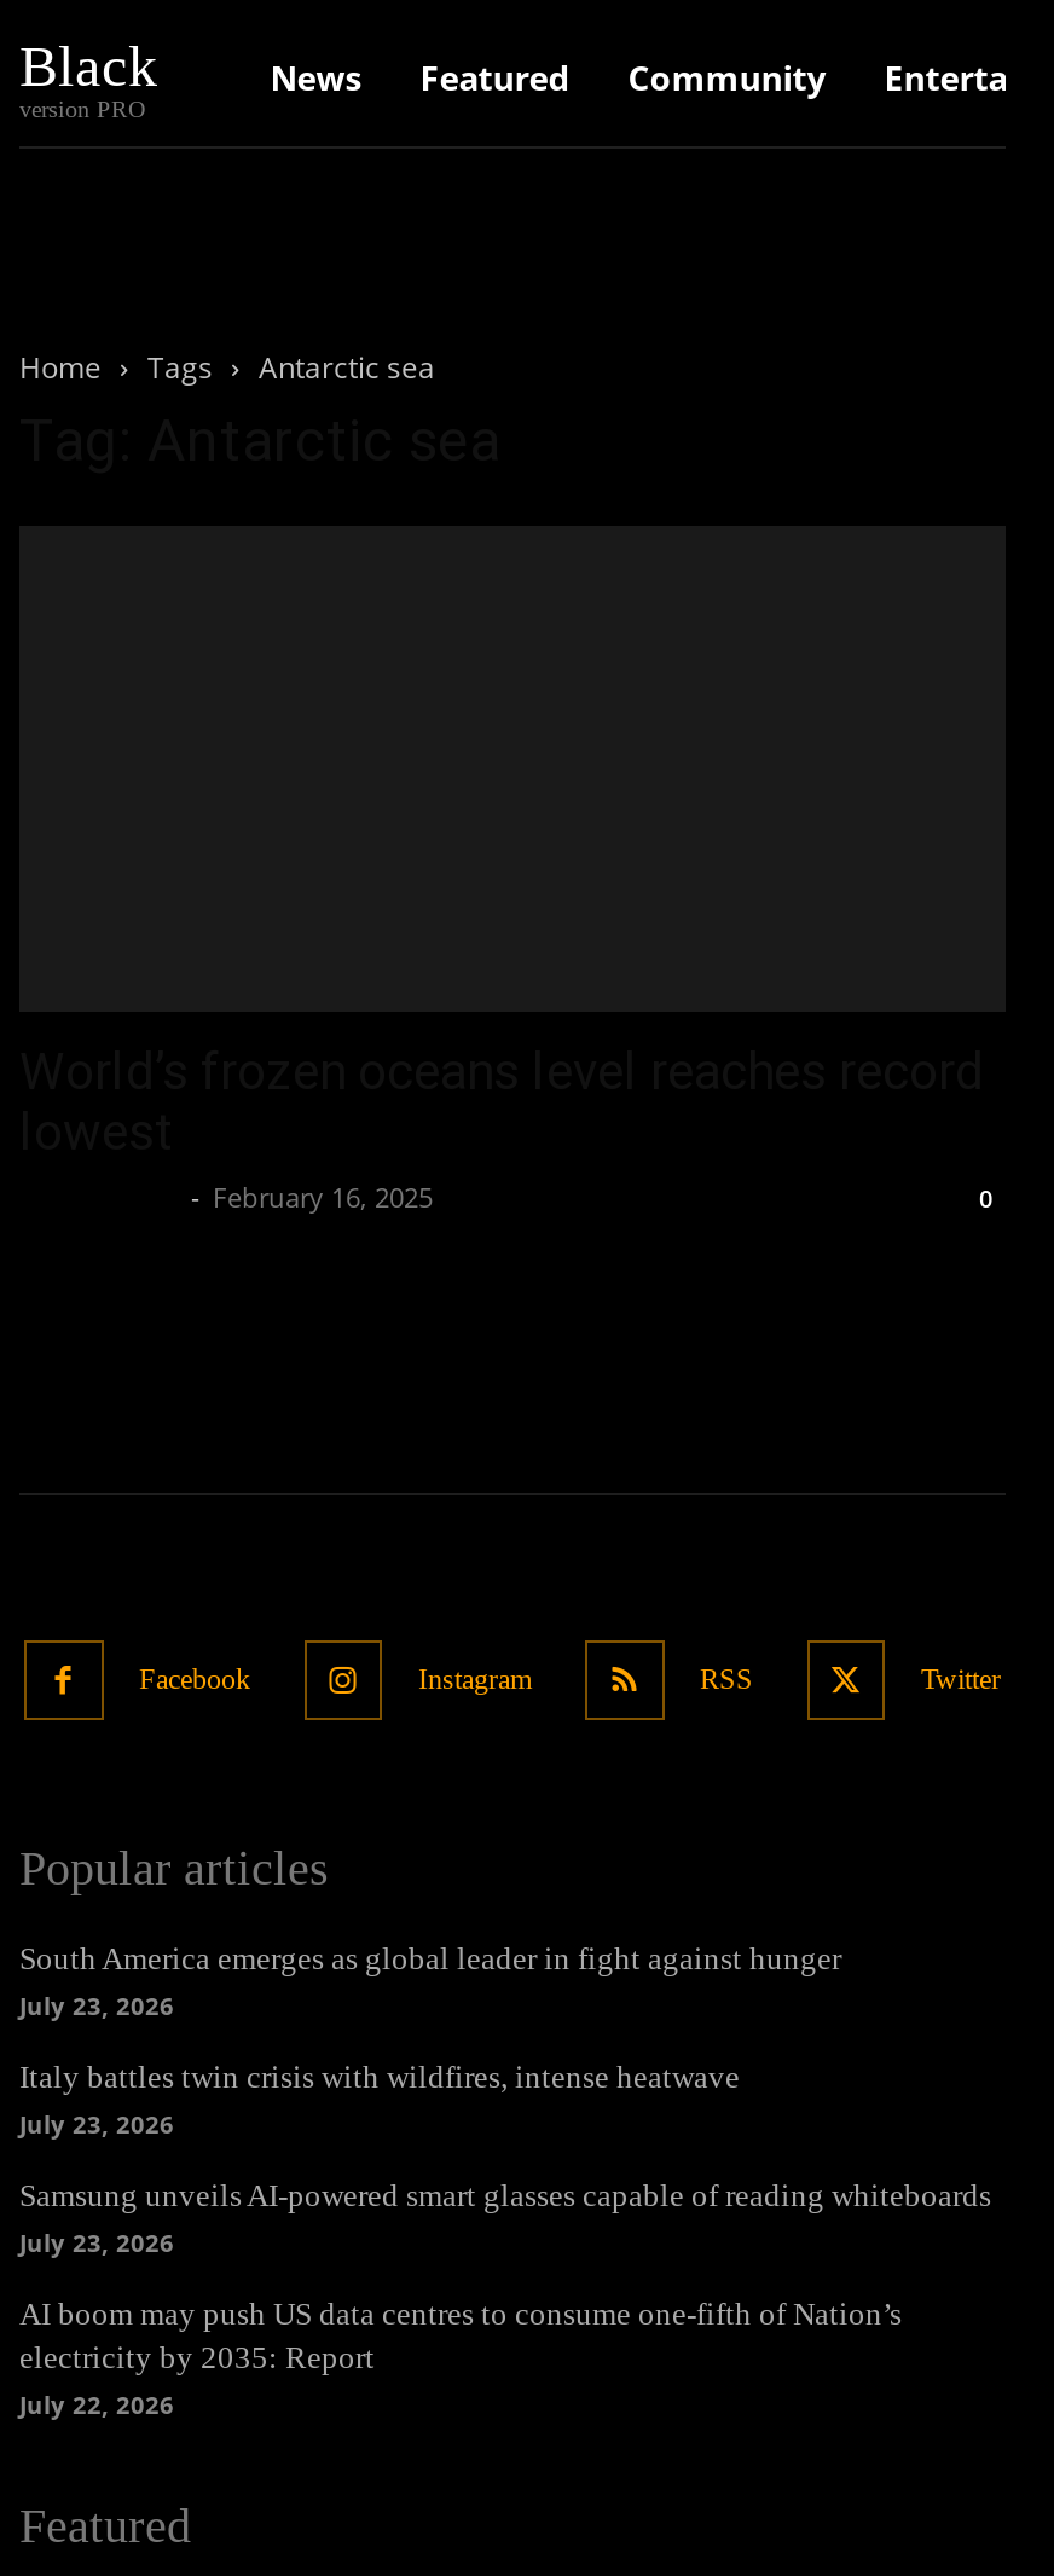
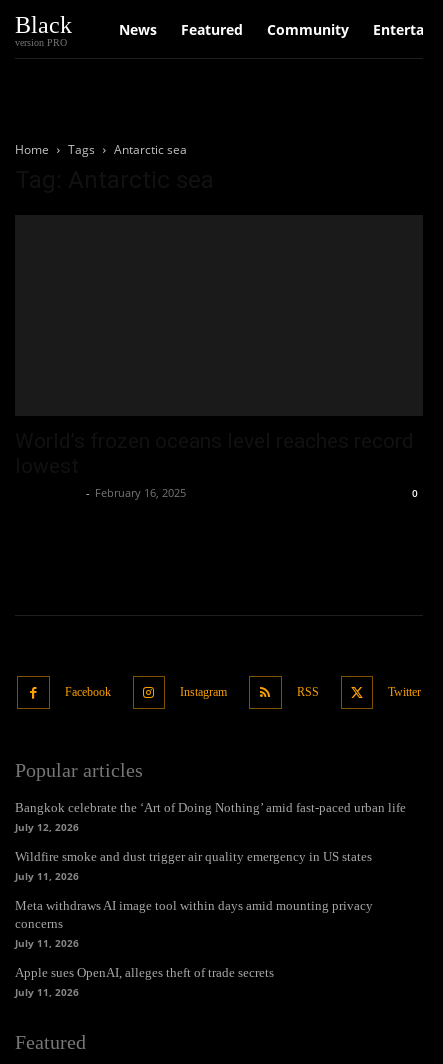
[19,1940,841,2022] South America emerges as global leader in fight against hunger | July 23, 2026 -> [15,800,406,834] Bangkok celebrate the ‘Art of Doing Nothing’ amid fast-paced urban life | July 12, 2026
[19,2059,740,2141] Italy battles twin crisis with wildfires, intense heatwave | July 23, 2026 -> [15,849,372,883] Wildfire smoke and dust trigger air quality emergency in US states | July 11, 2026
[19,2177,991,2259] Samsung unveils AI-powered smart glasses capable of reading whiteboards | July 23, 2026 -> [15,898,373,950] Meta withdraws AI image tool within days amid mounting privacy | concerns | July 11, 2026
[19,2296,902,2421] AI boom may push US data centres to consume one-fifth of Nation’s | electricity by 2035: Report | July 22, 2026 -> [15,965,274,999] Apple sues OpenAI, alleges theft of trade secrets | July 11, 2026

